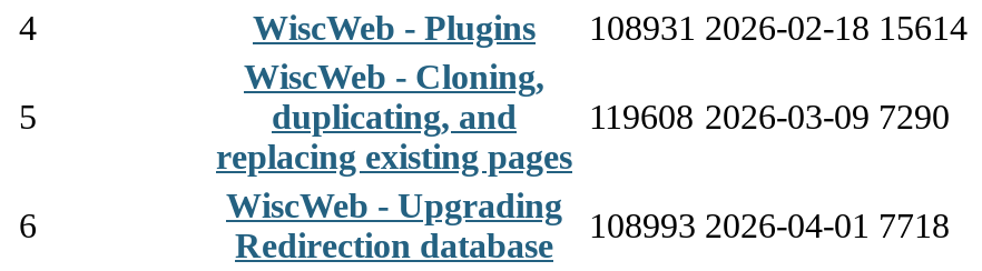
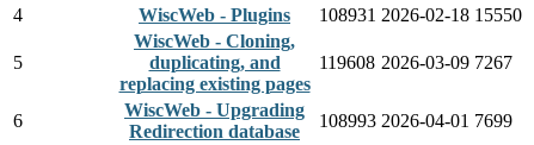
[253,8,968,46] WiscWeb - Plugins 108931 2026-02-18 15614 -> [139,5,522,25] WiscWeb - Plugins 108931 2026-02-18 15550
[272,97,950,135] duplicating, and 119608 2026-03-09 7290 -> [149,52,512,72] duplicating, and 119608 2026-03-09 7267
[589,206,950,244] 108993 2026-04-01 7718 -> [319,110,512,130] 108993 2026-04-01 7699

